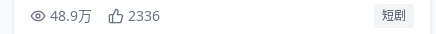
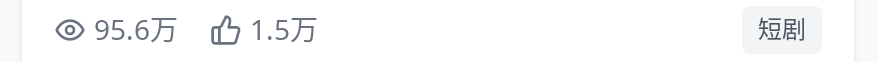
[50,6,160,25] 48.9万 | 2336 -> [94,10,318,48] 95.6万 | 1.5万

